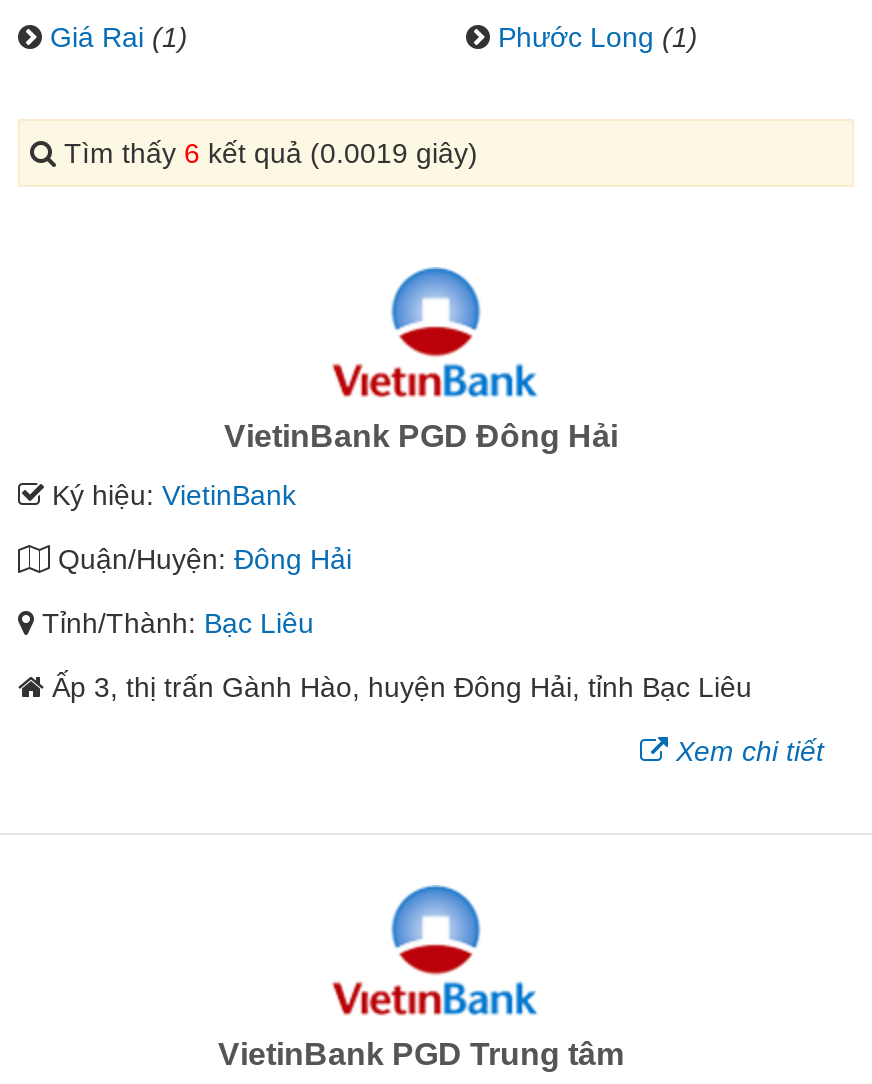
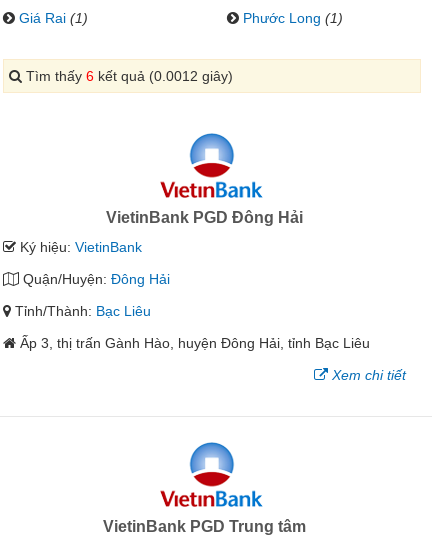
[56,137,478,169] Tìm thấy 6 kết quả (0.0019 giây) -> [22,68,233,84] Tìm thấy 6 kết quả (0.0012 giây)

